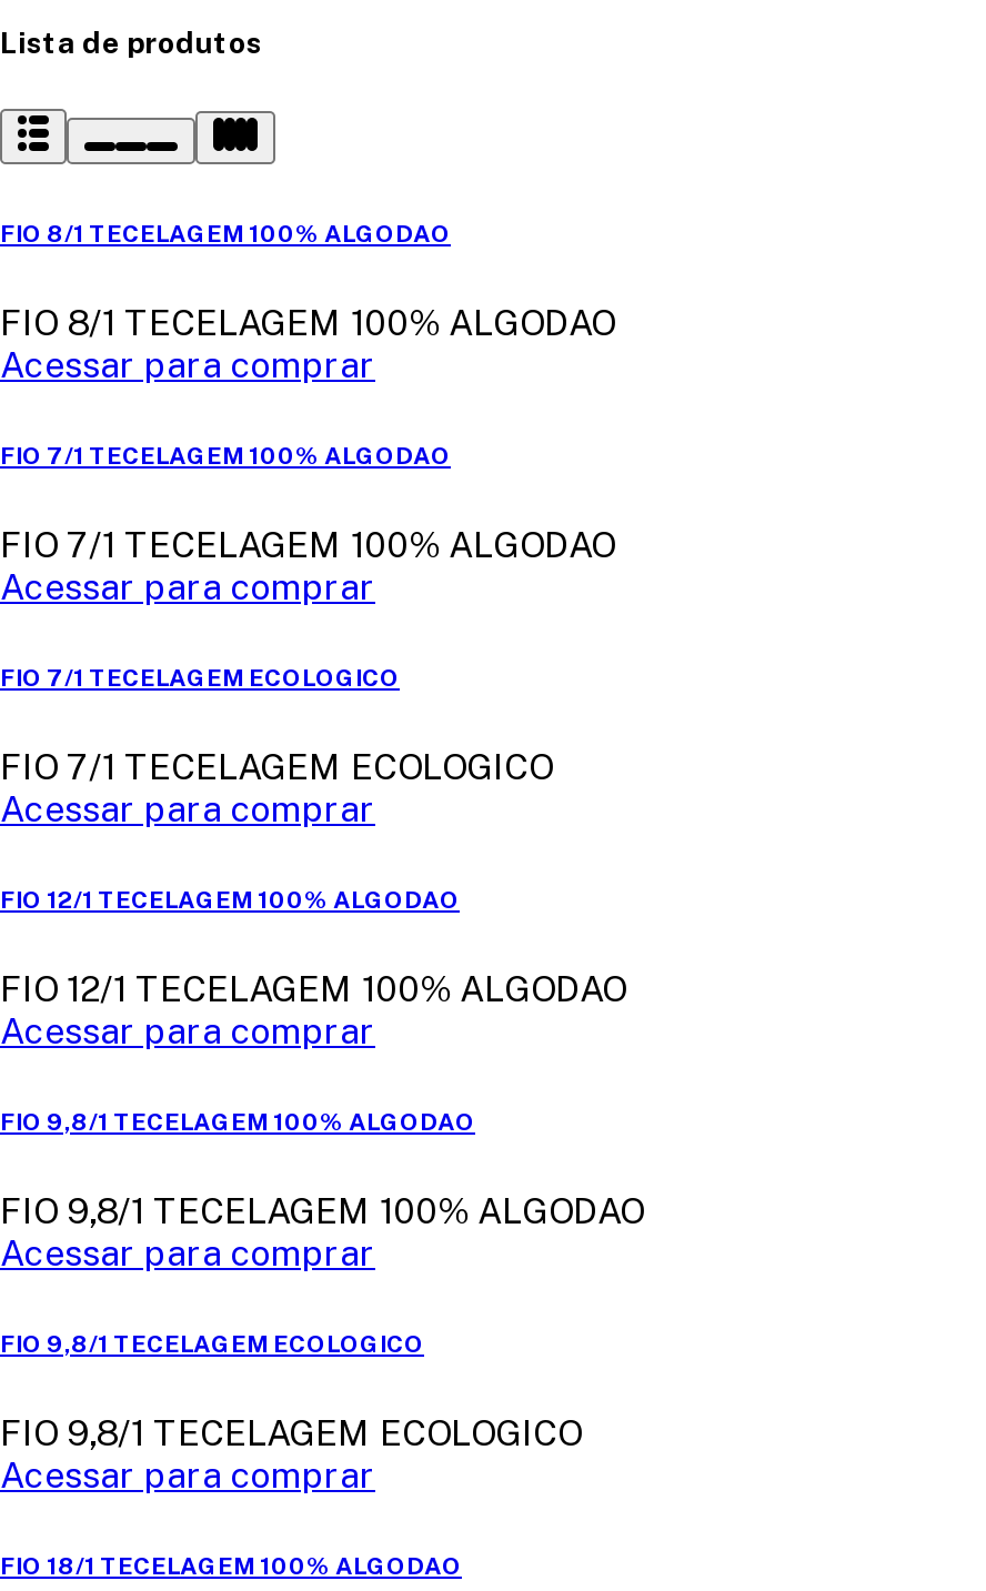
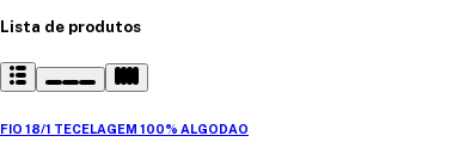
[0,220,644,1496] FIO 8/1 TECELAGEM 100% ALGODAO | FIO 8/1 TECELAGEM 100% ALGODAO | Acessar para comprar | FIO 7/1 TECELAGEM 100% ALGODAO | FIO 7/1 TECELAGEM 100% ALGODAO | Acessar para comprar | FIO 7/1 TECELAGEM ECOLOGICO | FIO 7/1 TECELAGEM ECOLOGICO | Acessar para comprar | FIO 12/1 TECELAGEM 100% ALGODAO | FIO 12/1 TECELAGEM 100% ALGODAO | Acessar para comprar | FIO 9,8/1 TECELAGEM 100% ALGODAO | FIO 9,8/1 TECELAGEM 100% ALGODAO | Acessar para comprar | FIO 9,8/1 TECELAGEM ECOLOGICO | FIO 9,8/1 TECELAGEM ECOLOGICO | Acessar para comprar -> none

